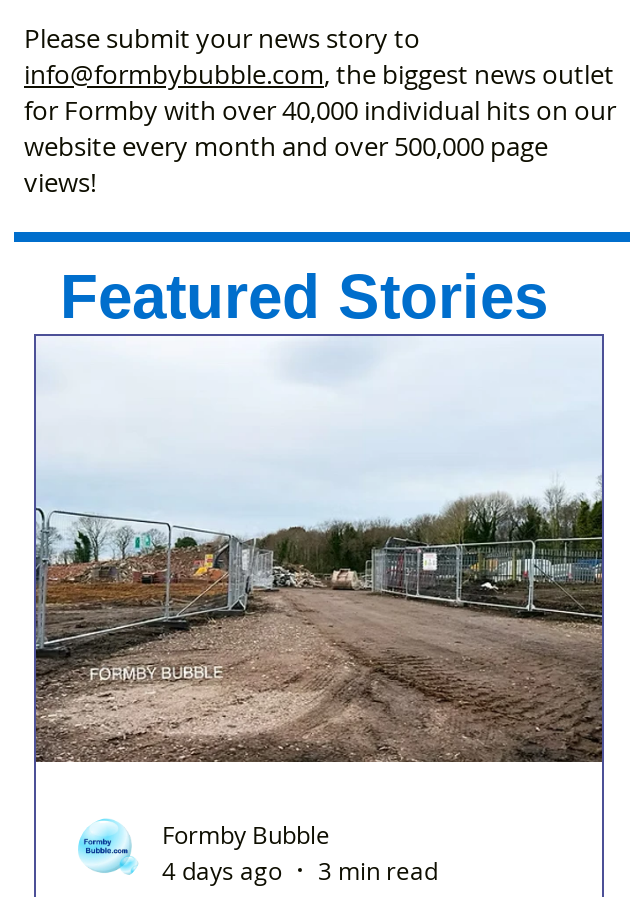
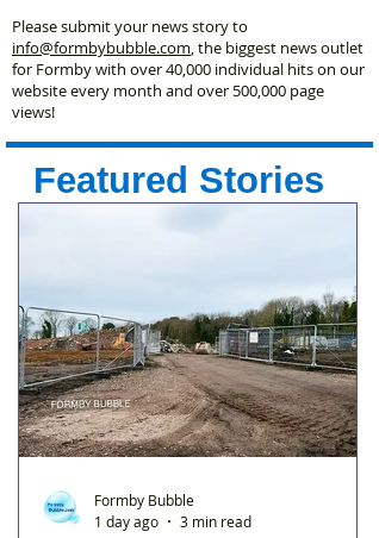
[162,853,438,885] 4 days ago 3 min read -> [94,511,251,531] 1 day ago 3 min read

